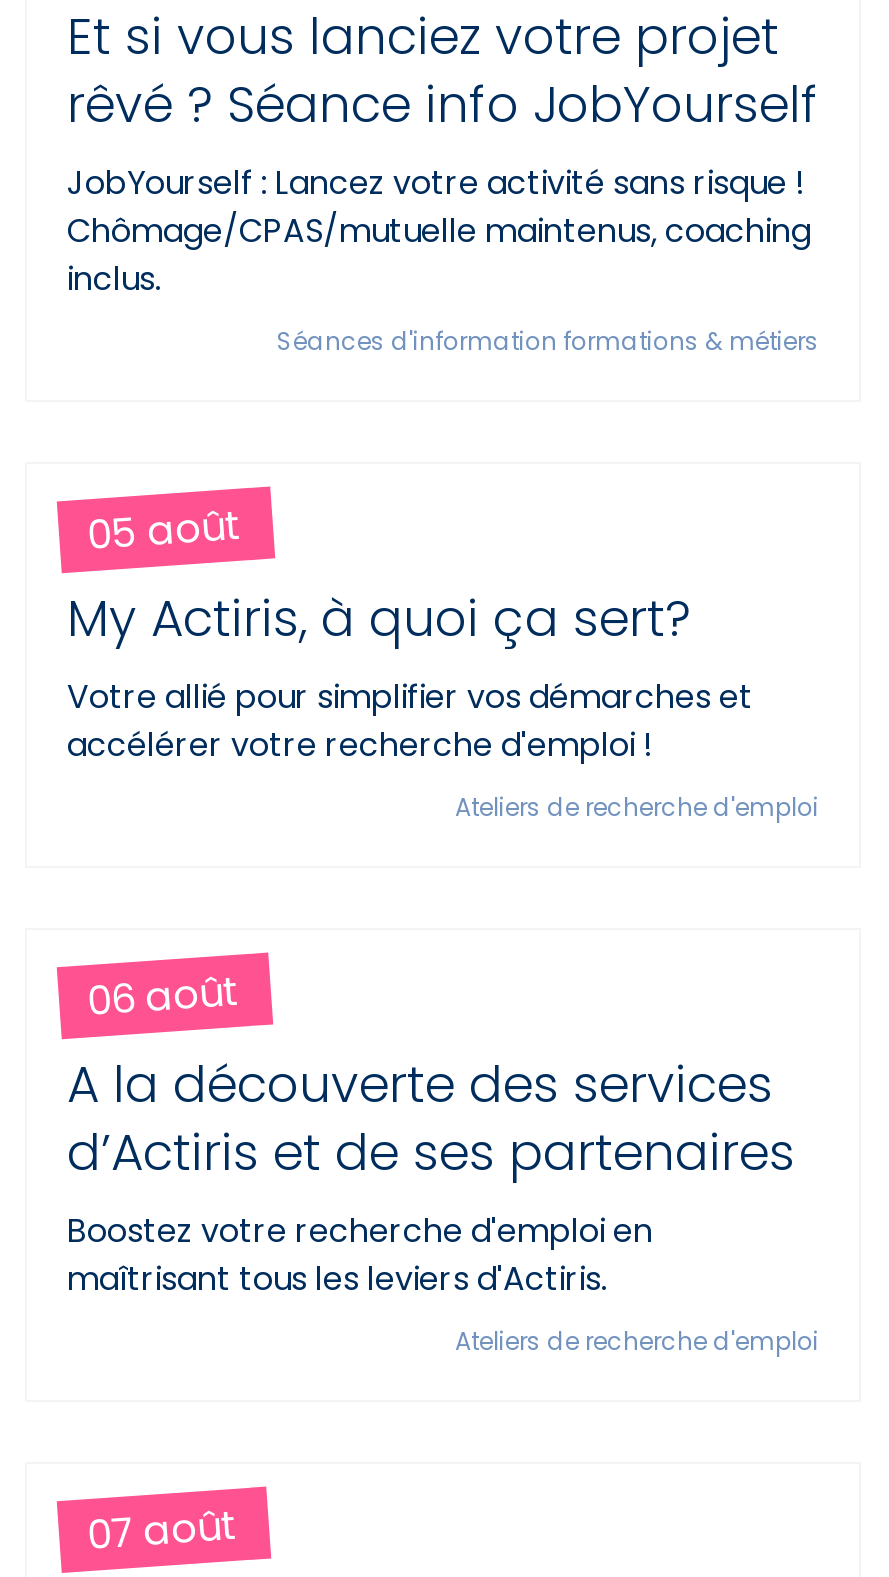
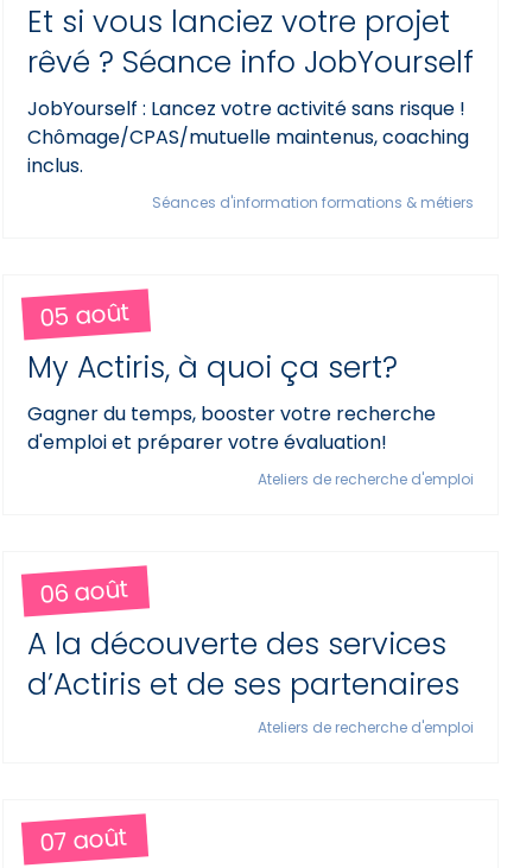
[67,674,753,768] Votre allié pour simplifier vos démarches et | accélérer votre recherche d'emploi ! -> [27,400,436,456] Gagner du temps, booster votre recherche | d'emploi et préparer votre évaluation!
[67,1208,653,1302] Boostez votre recherche d'emploi en | maîtrisant tous les leviers d'Actiris. -> none

